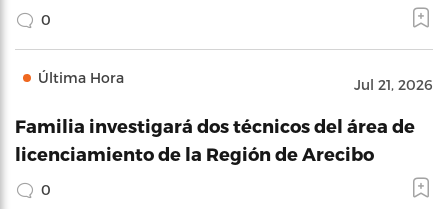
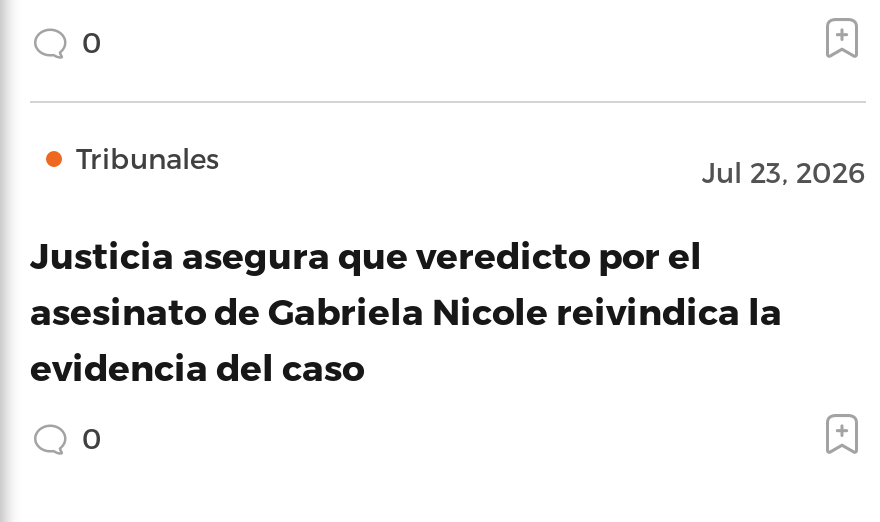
[38,69,433,93] Última Hora | Jul 21, 2026 -> [76,141,866,189] Tribunales | Jul 23, 2026
[15,115,415,164] Familia investigará dos técnicos del área de | licenciamiento de la Región de Arecibo -> [30,233,782,387] Justicia asegura que veredicto por el | asesinato de Gabriela Nicole reivindica la | evidencia del caso

